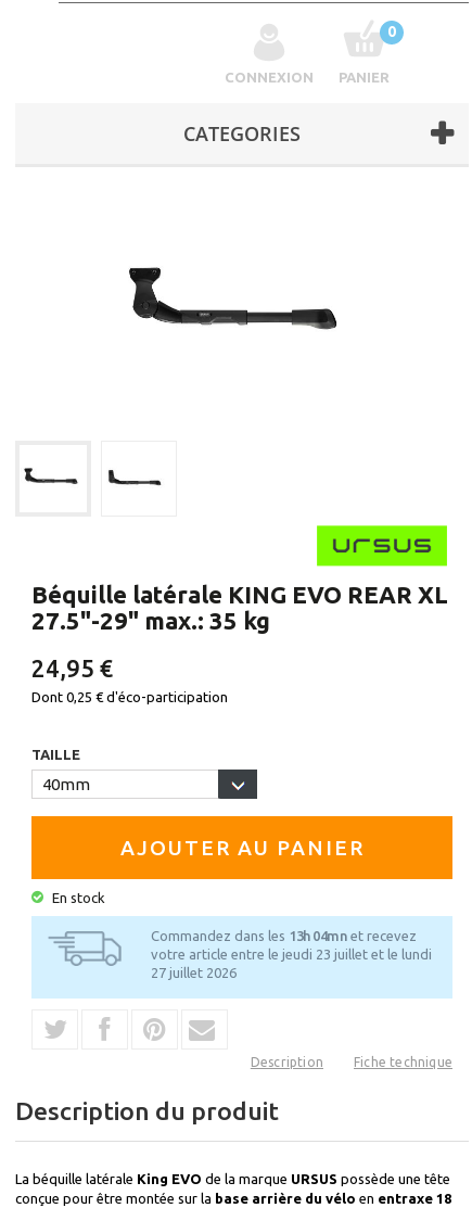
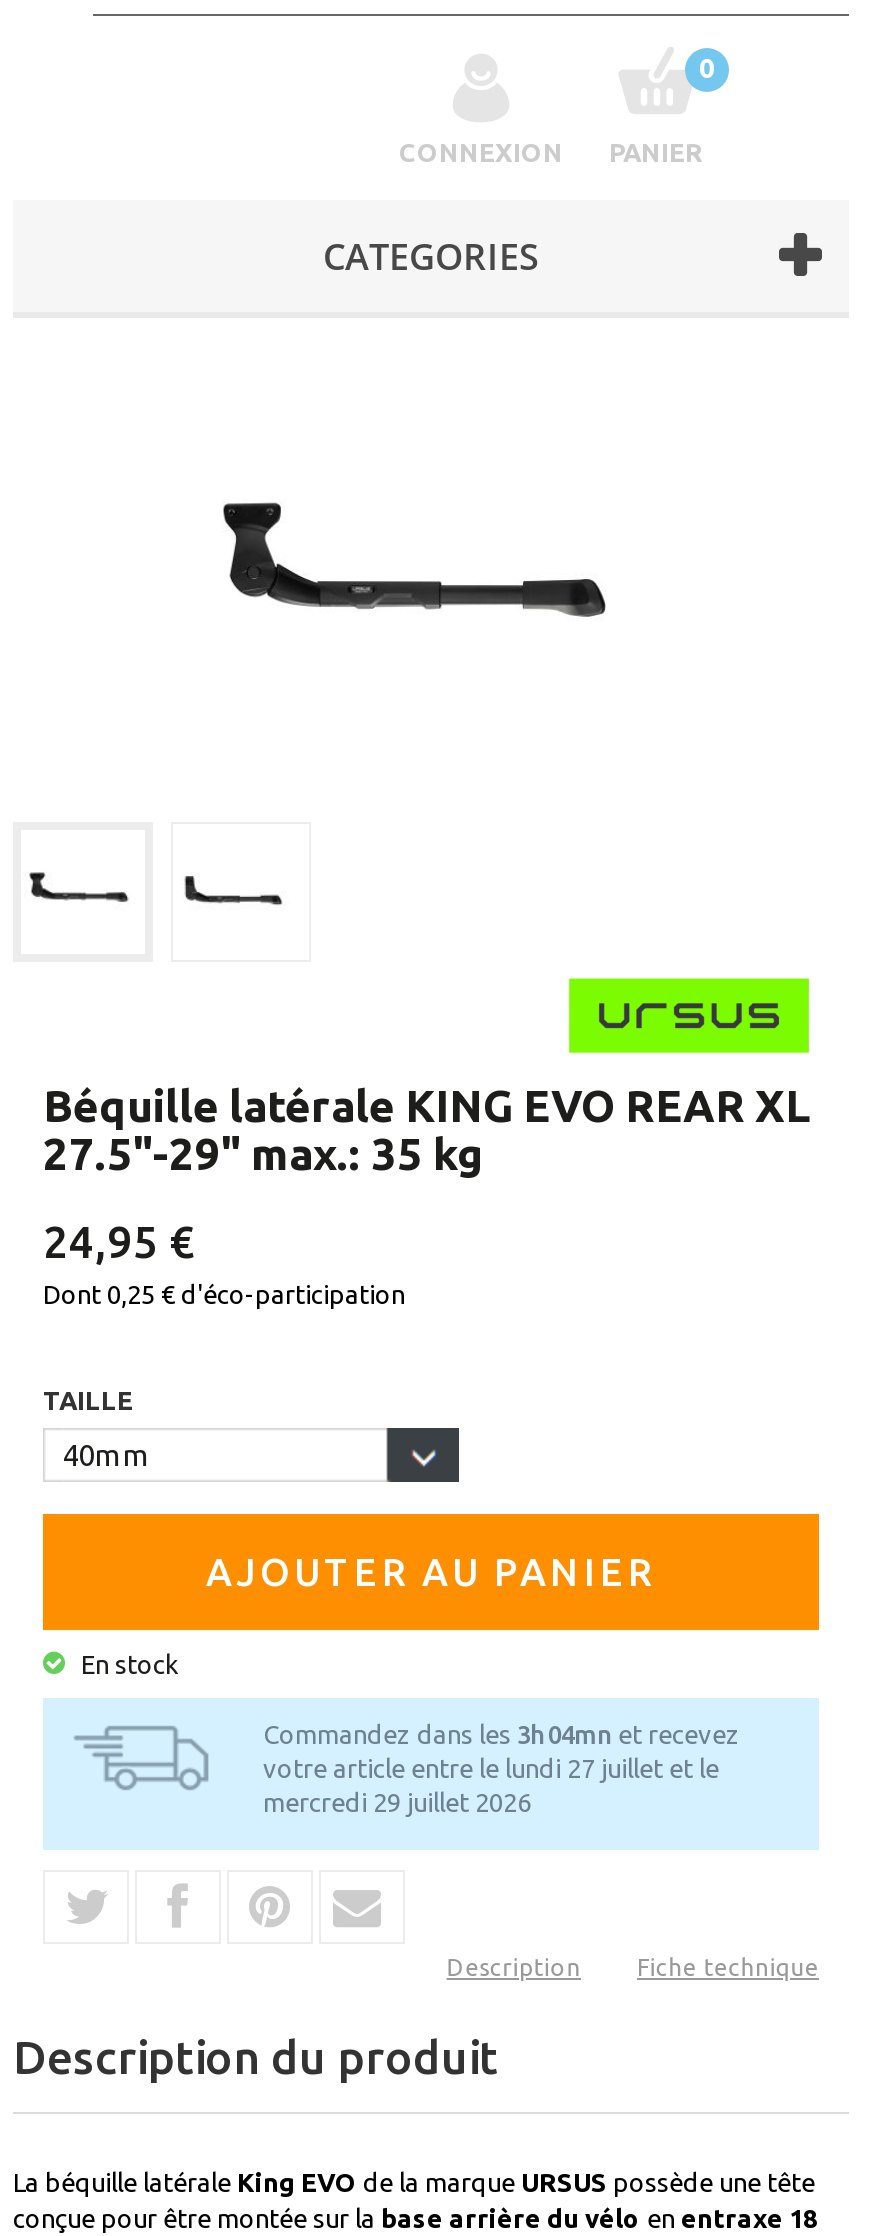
[151,928,432,981] Commandez dans les 13h 04mn et recevez | votre article entre le jeudi 23 juillet et le lundi | 27 juillet 2026 -> [263,1721,740,1817] Commandez dans les 3h 04mn et recevez | votre article entre le lundi 27 juillet et le | mercredi 29 juillet 2026

